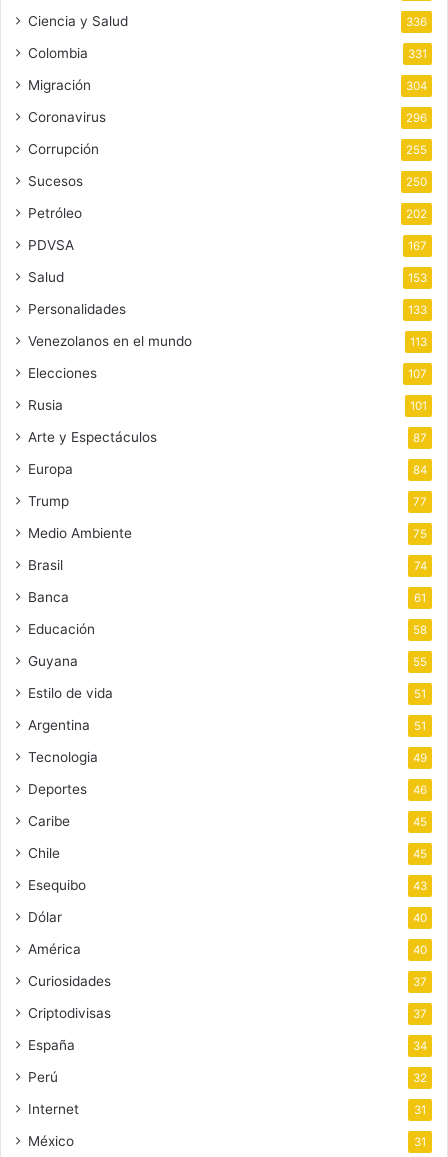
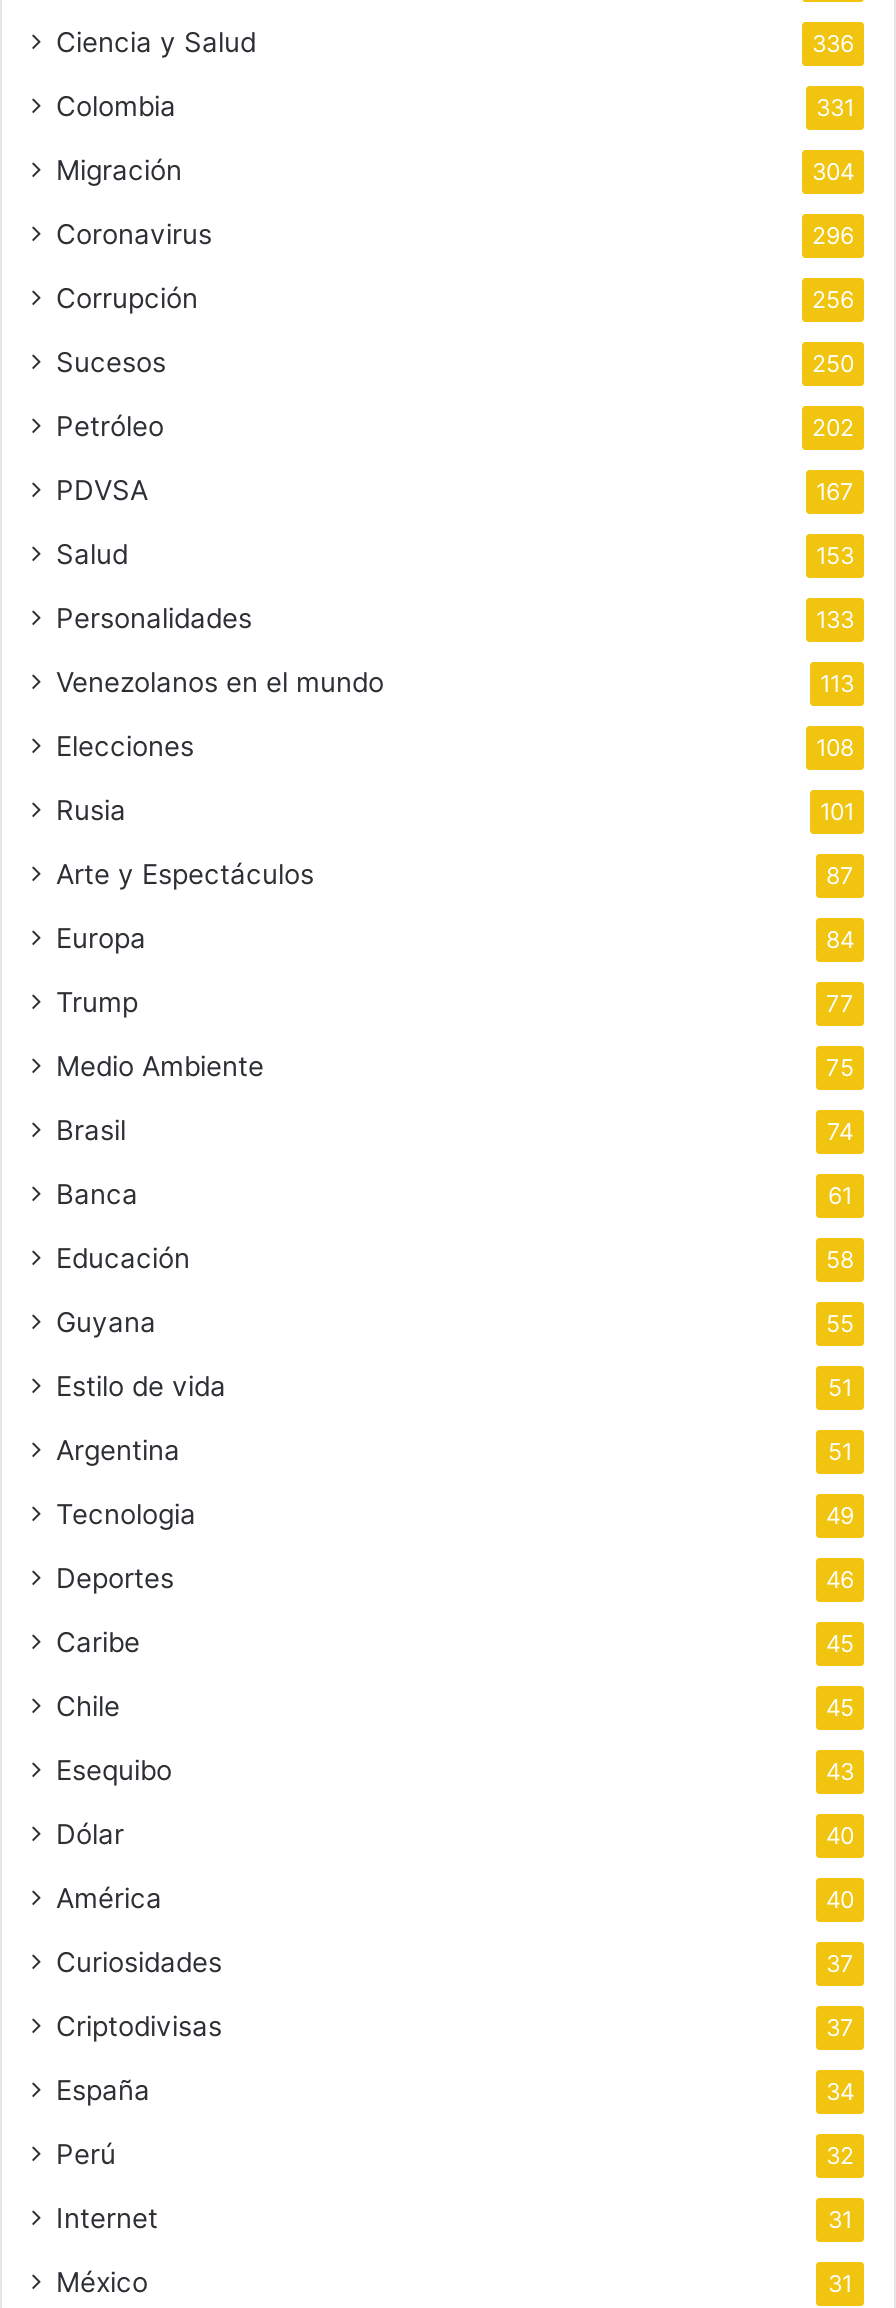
[406,143,427,157] 255 -> [812,286,854,314] 256
[408,367,427,381] 107 -> [816,734,854,762] 108

